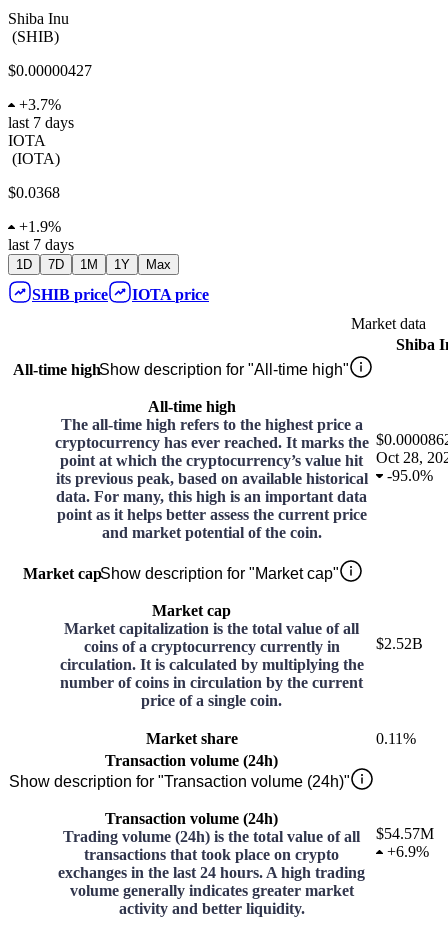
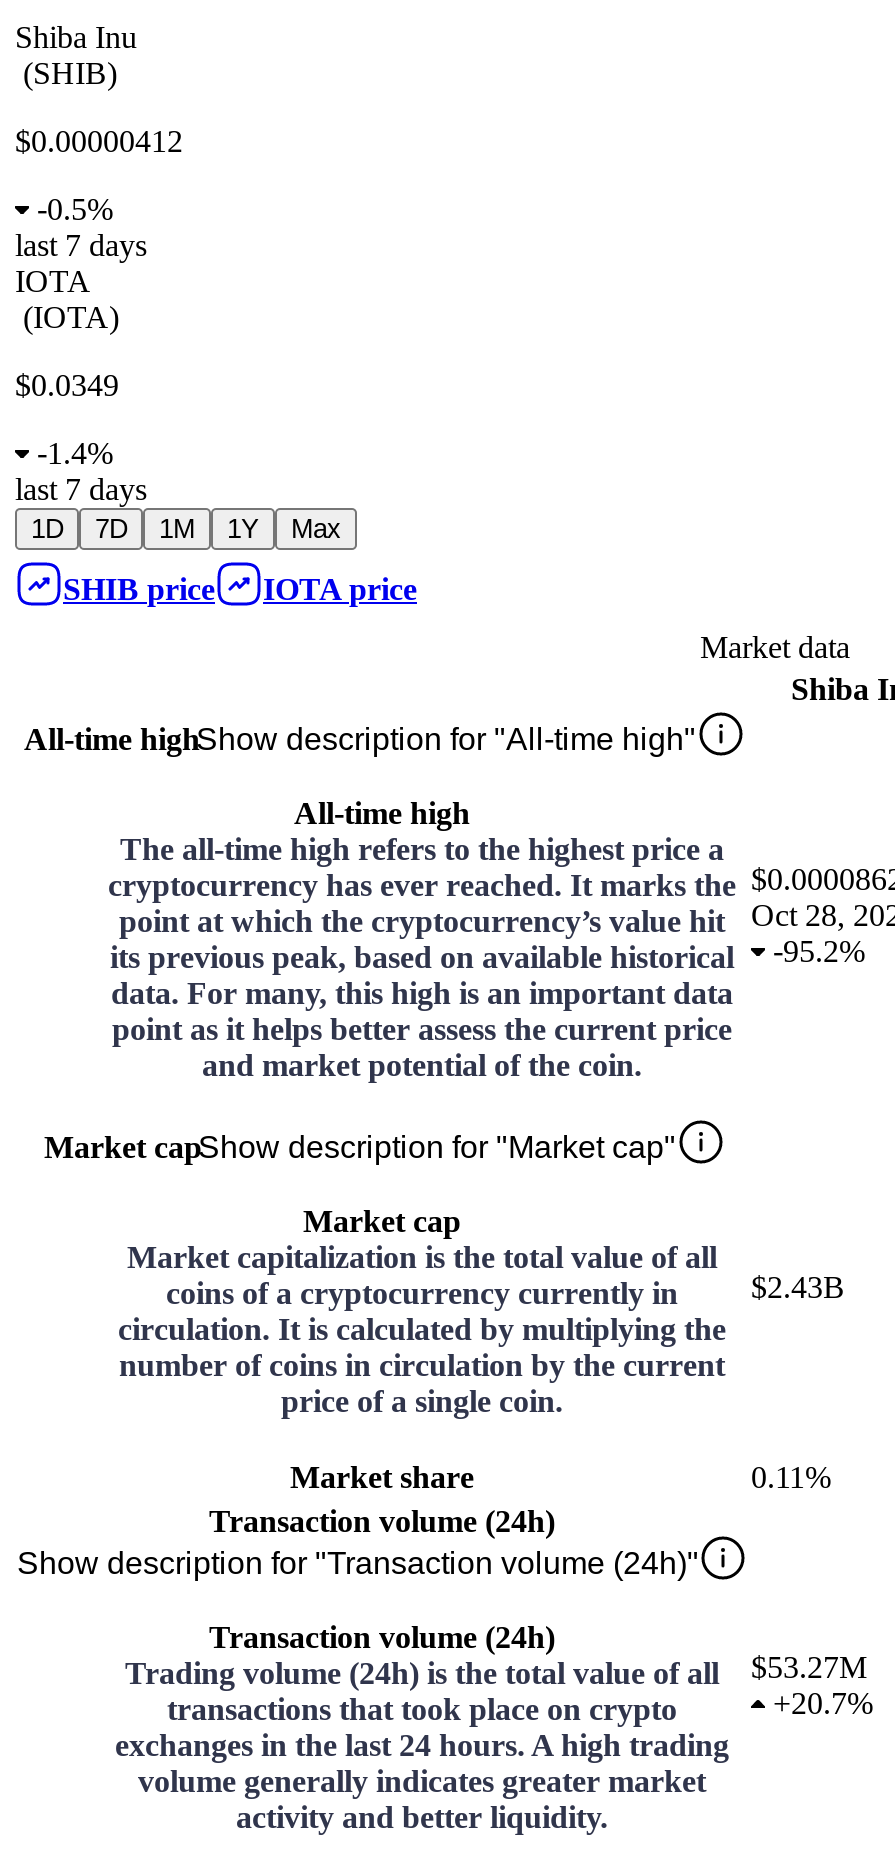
[8,62,92,79] $0.00000427 -> [15,125,183,159] $0.00000412
[19,96,61,113] +3.7% -> [37,193,113,227] -0.5%
[8,184,60,201] $0.0368 -> [15,369,119,403] $0.0349
[19,218,61,235] +1.9% -> [37,437,113,471] -1.4%
[55,467,433,487] its previous peak, based on available historical -95.0% -> [110,935,865,975] its previous peak, based on available historical -95.2%
[376,635,423,652] $2.52B -> [751,1271,845,1305] $2.43B
[376,825,434,860] $54.57M | +6.9% -> [751,1651,873,1721] $53.27M | +20.7%

